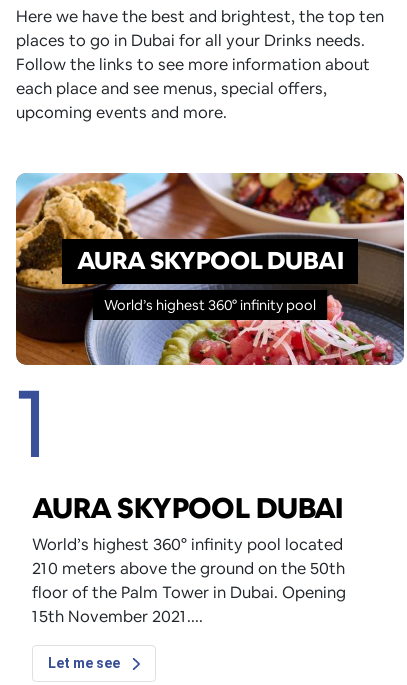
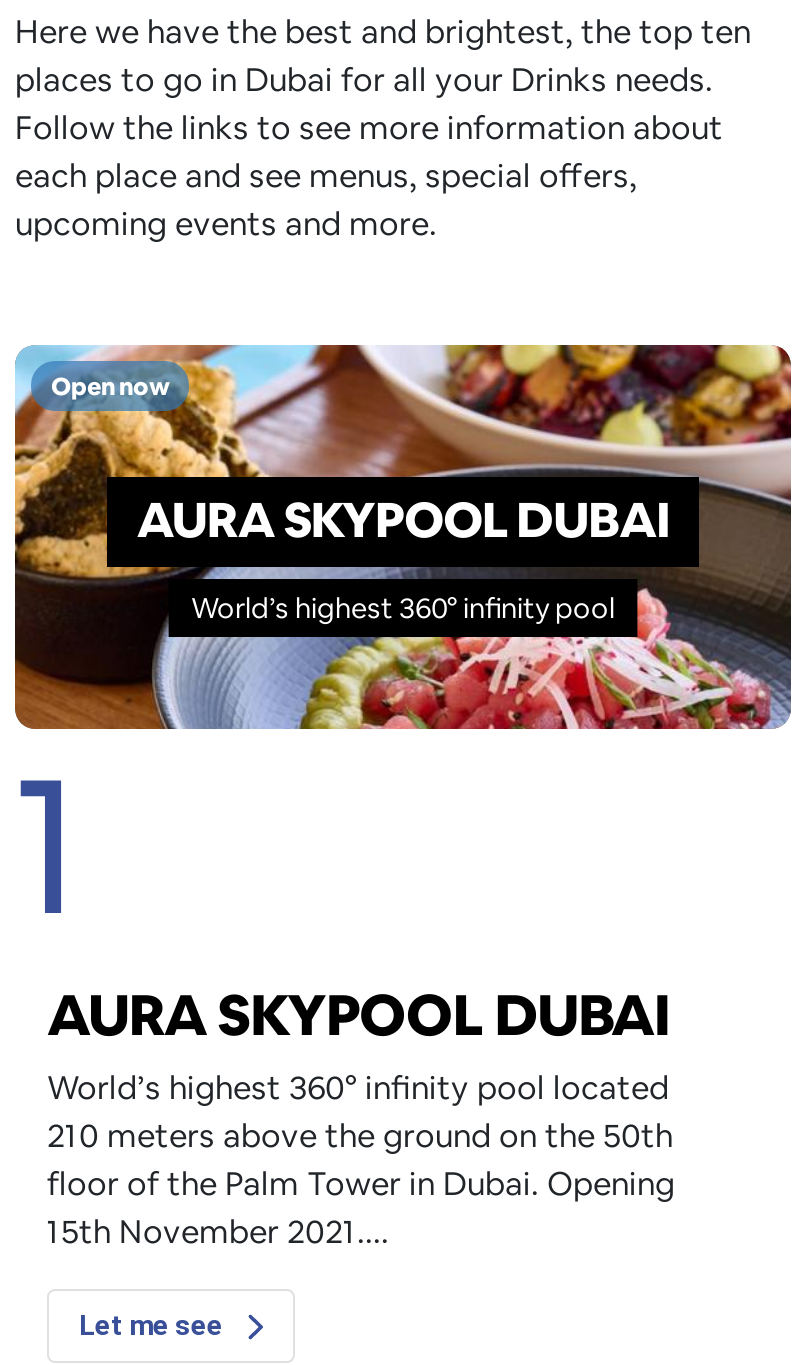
none -> [51,370,169,402] Open now

